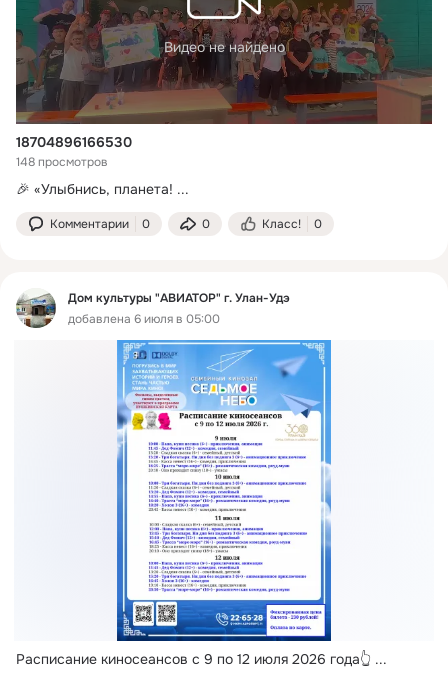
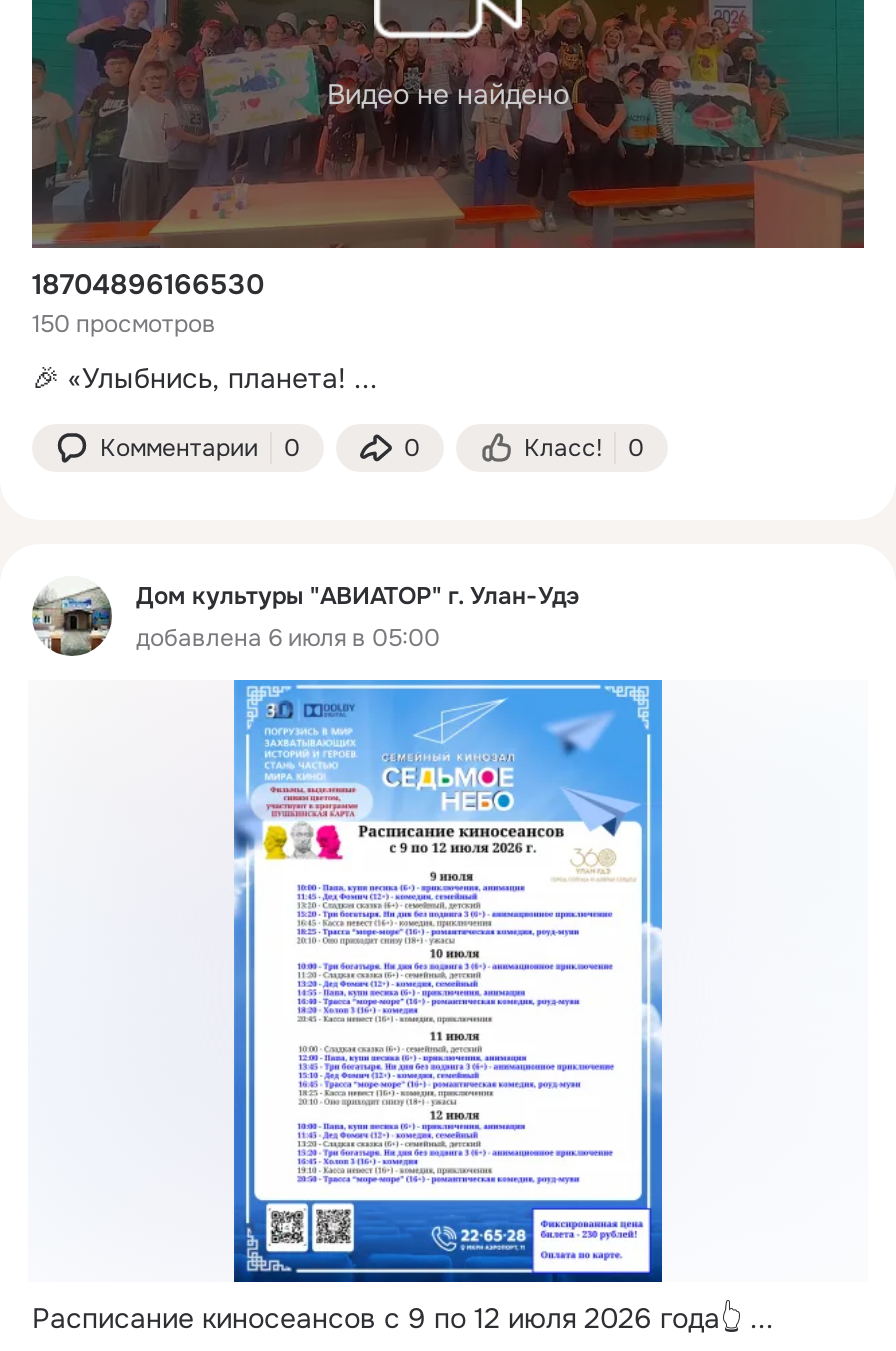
[16,154,108,170] 148 просмотров -> [32,308,216,340] 150 просмотров

